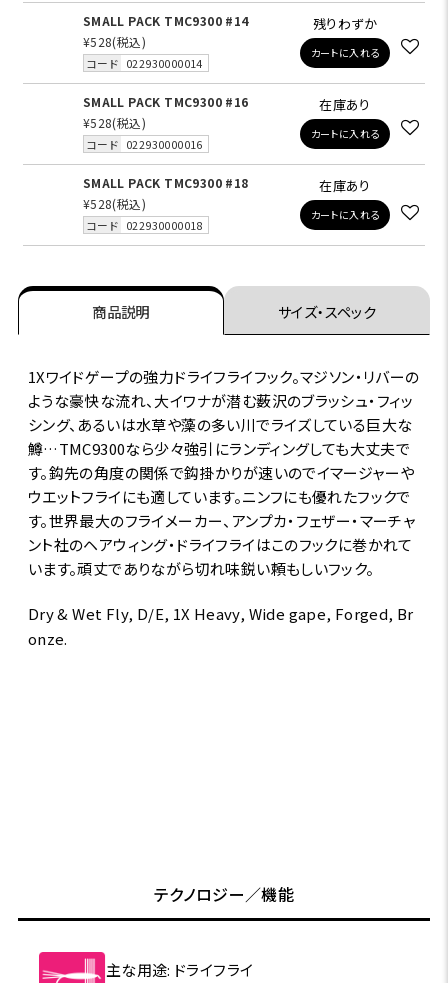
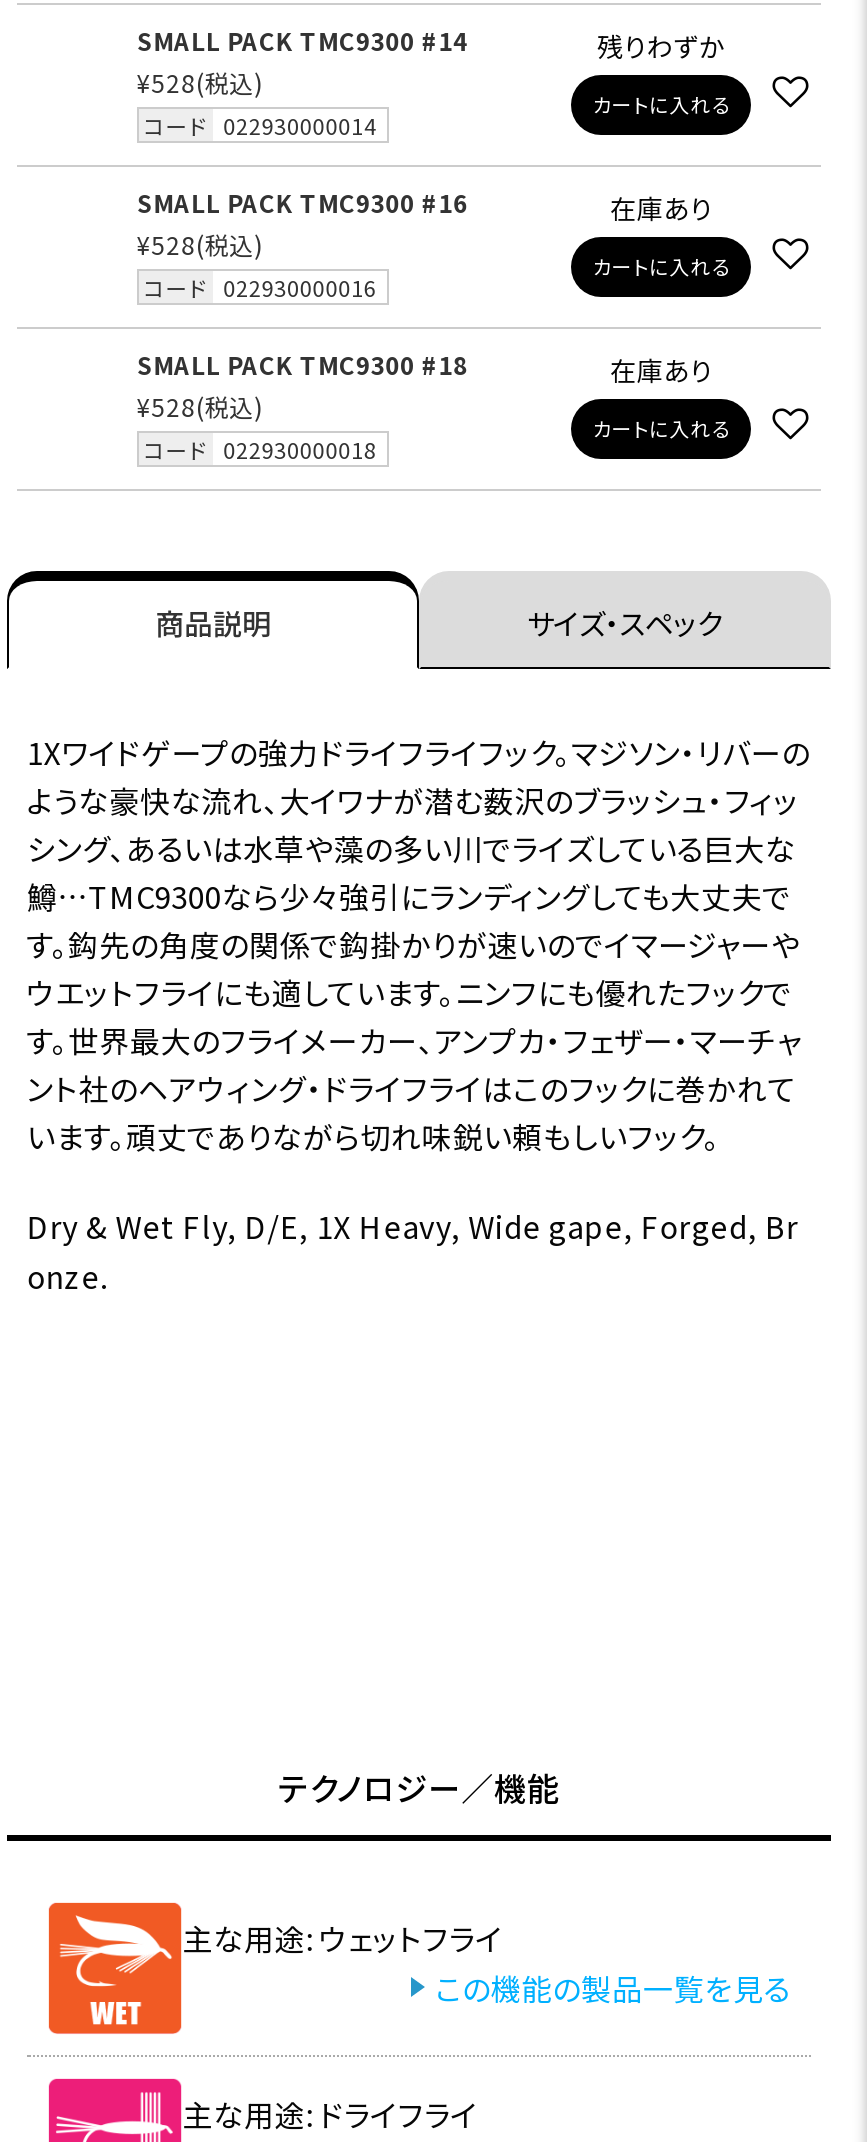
none -> [47,1901,791,2037] [image] | 主な用途: ウェットフライ | この機能の製品一覧を見る

